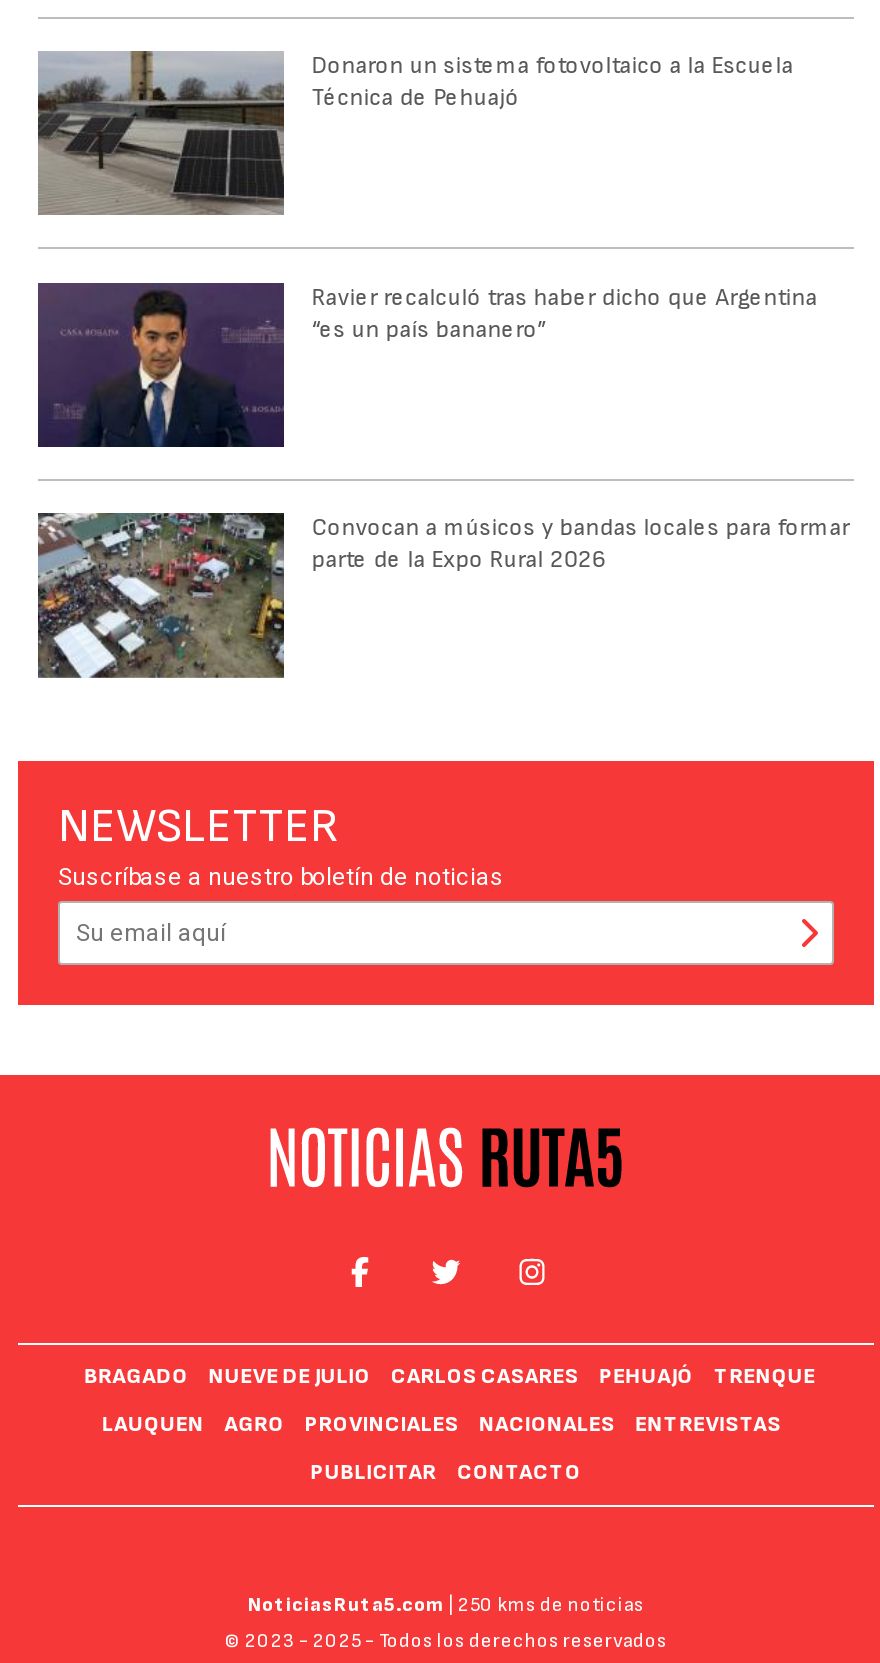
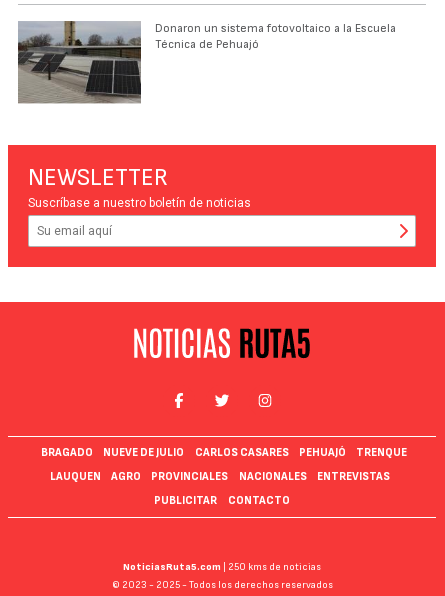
[36,280,818,450] [image] | Ravier recalculó tras haber dicho que Argentina | “es un país bananero” -> none
[38,512,850,678] [image] | Convocan a músicos y bandas locales para formar | parte de la Expo Rural 2026 -> none

